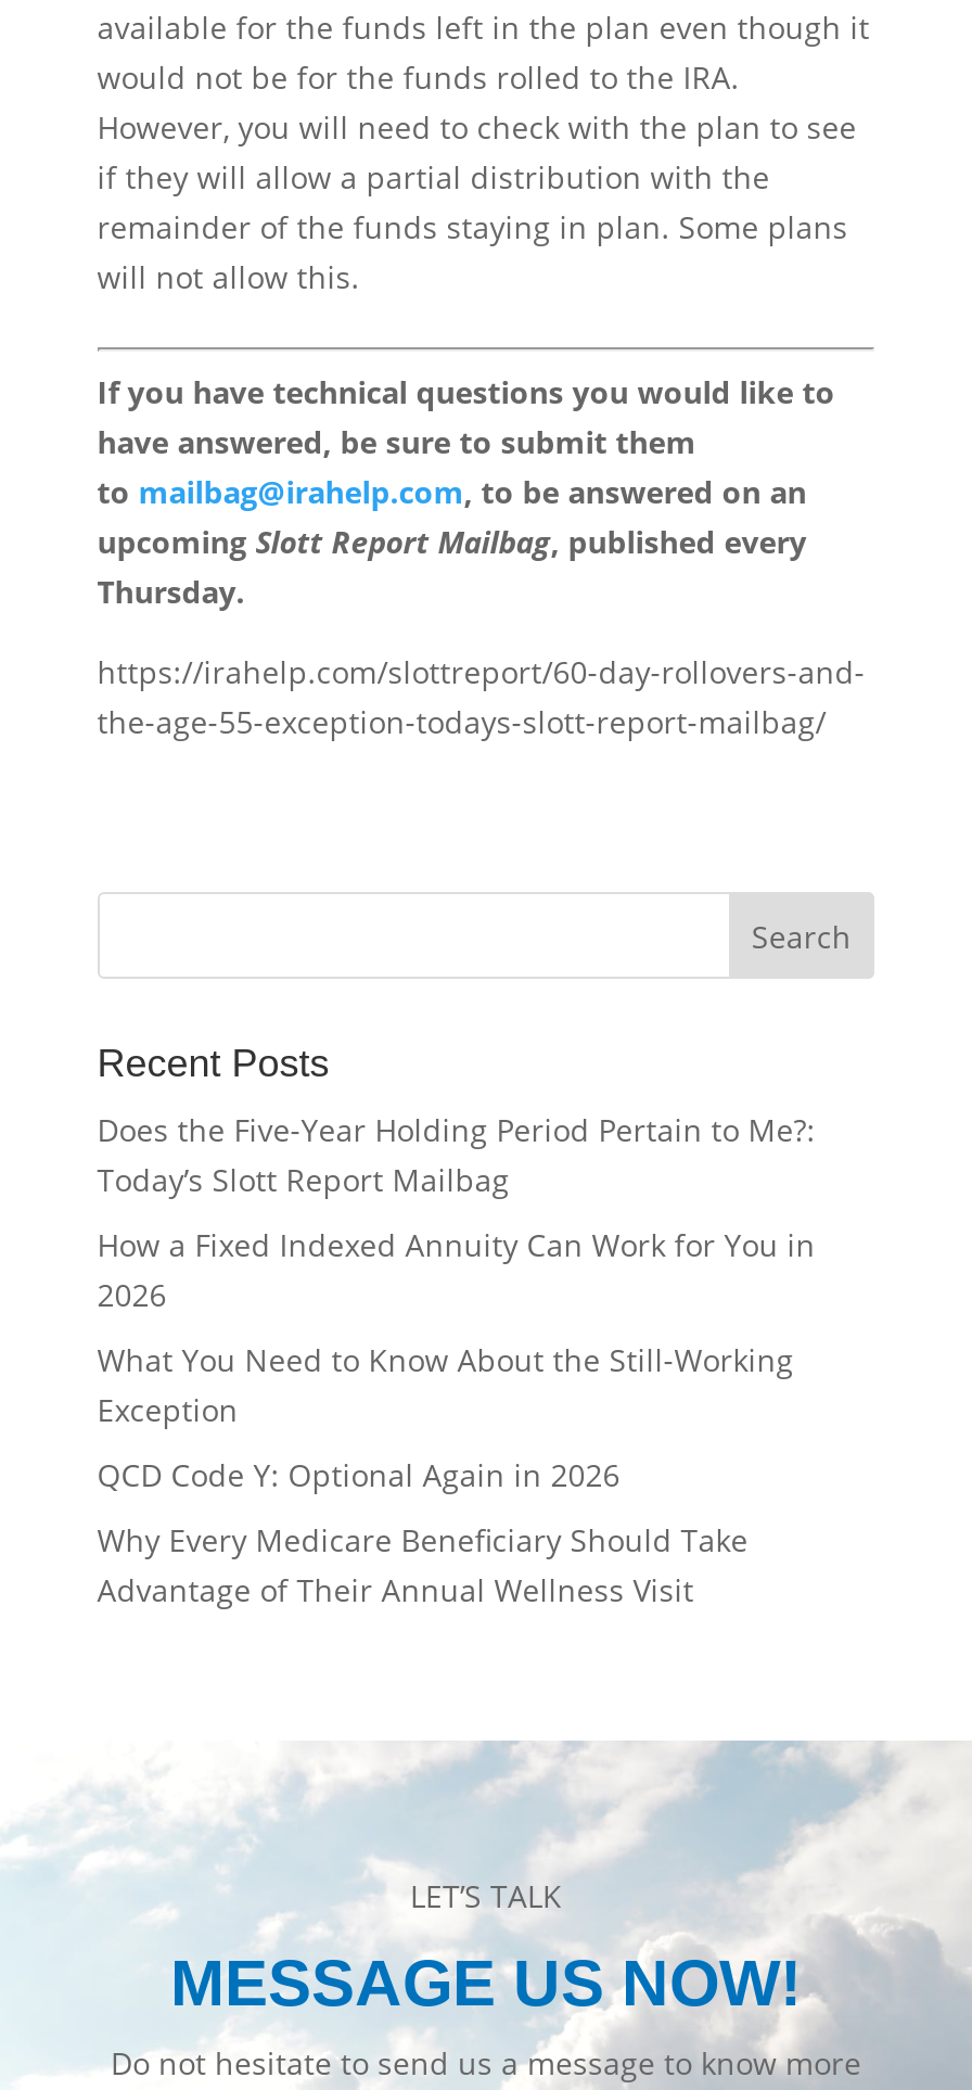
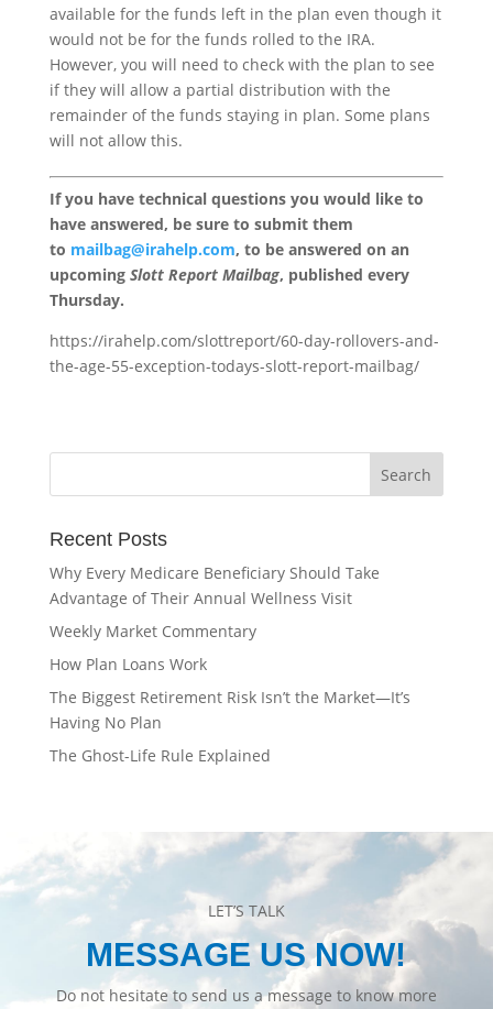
[97,1109,815,1495] Does the Five-Year Holding Period Pertain to Me?: | Today’s Slott Report Mailbag | How a Fixed Indexed Annuity Can Work for You in | 2026 | What You Need to Know About the Still-Working | Exception | QCD Code Y: Optional Again in 2026 -> none
moved [97,1519,748,1610] -> [49,562,379,608]: Why Every Medicare Beneficiary Should Take | Advantage of Their Annual Wellness Visit
none -> [49,620,410,766] Weekly Market Commentary | How Plan Loans Work | The Biggest Retirement Risk Isn’t the Market—It’s | Having No Plan | The Ghost-Life Rule Explained

